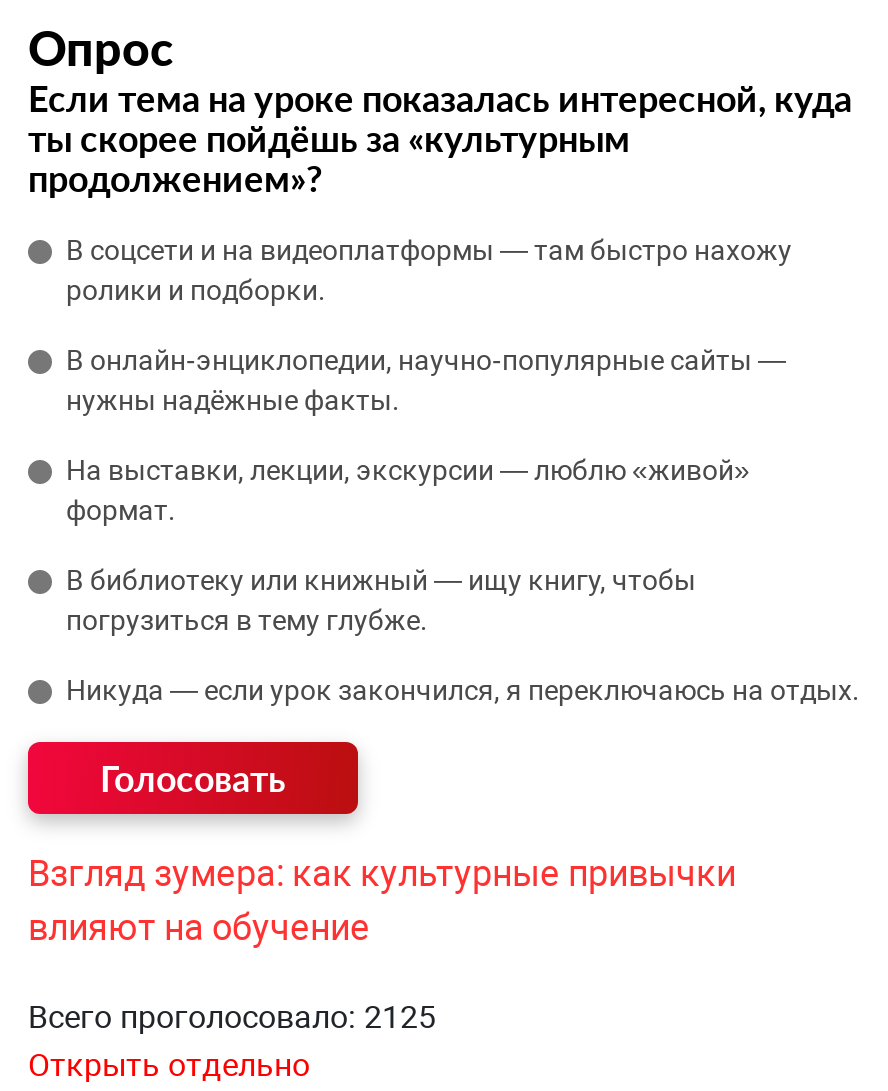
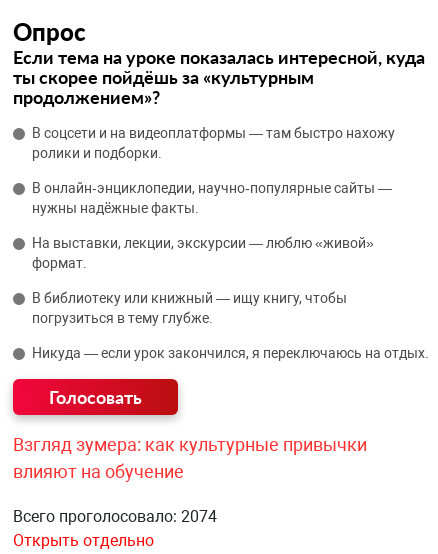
[28,998,436,1036] Всего проголосовало: 2125 -> [13,507,217,526] Всего проголосовало: 2074

